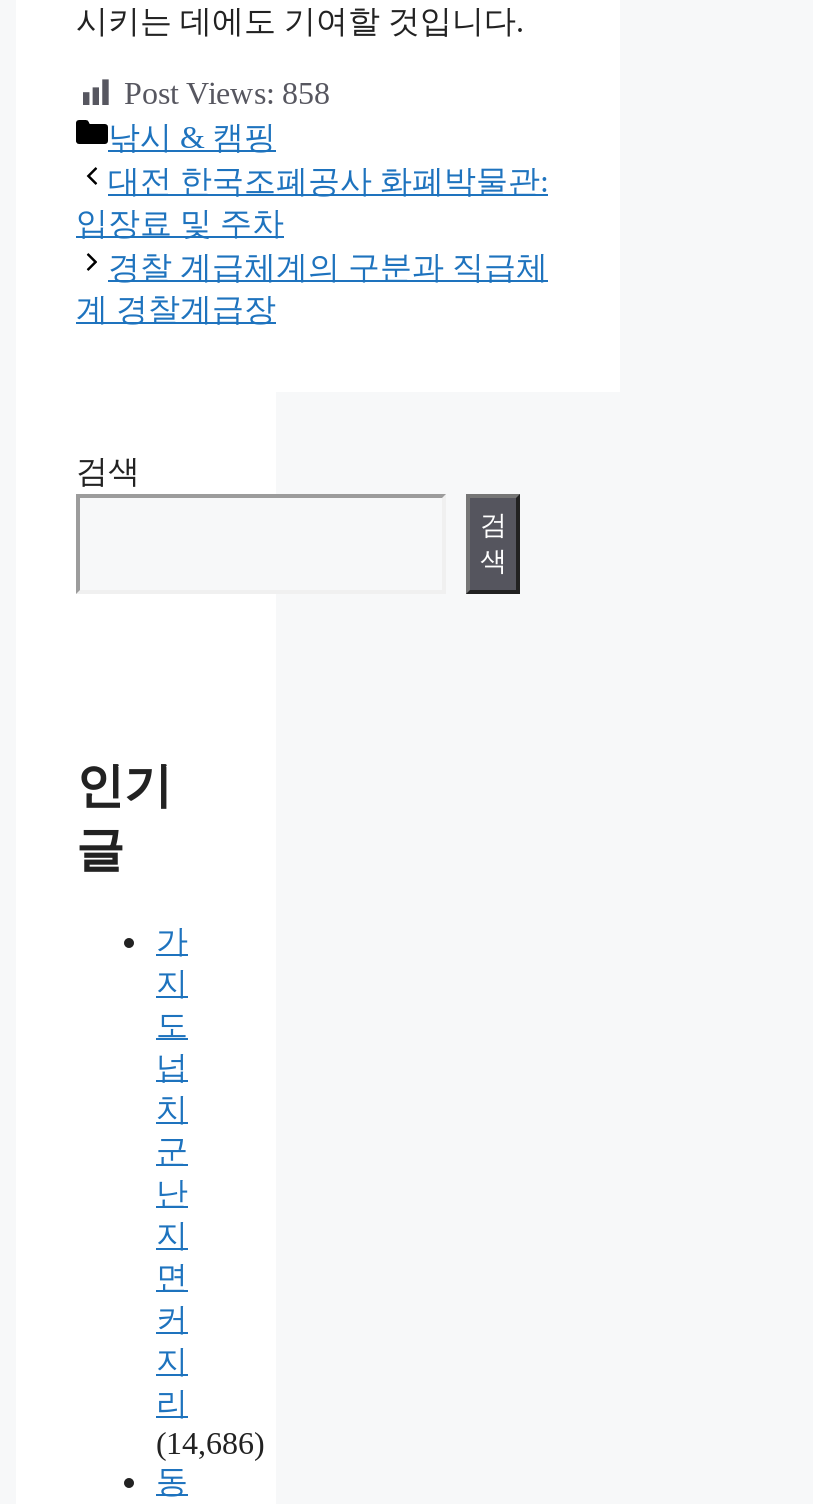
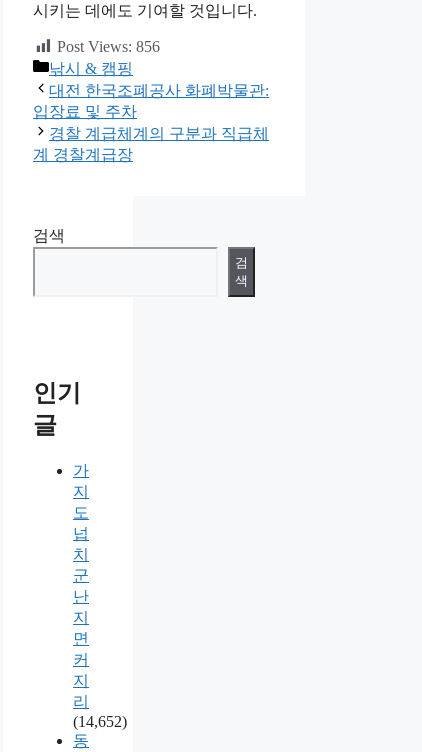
[124,76,330,110] Post Views: 858 -> [57,38,160,55] Post Views: 856
[156,1426,264,1460] (14,686) -> [73,713,127,730] (14,652)

